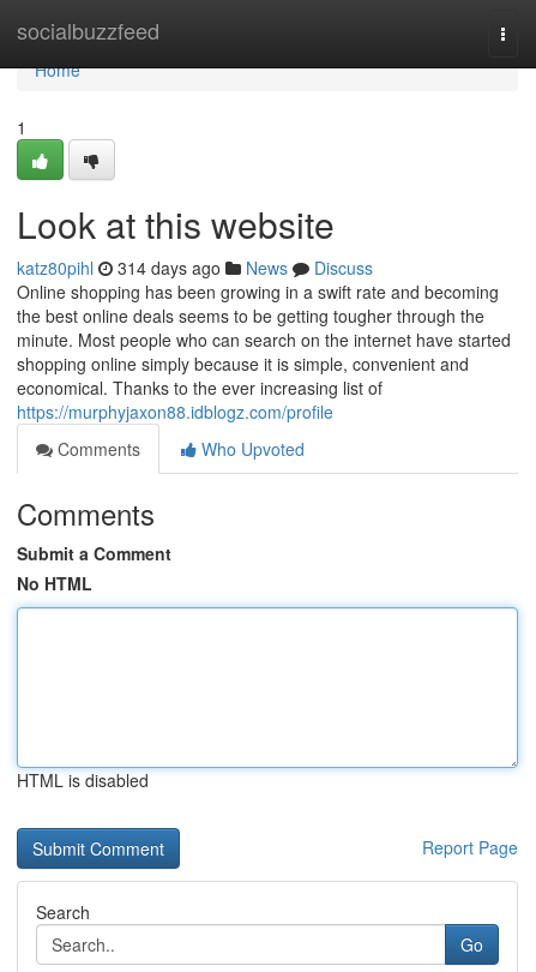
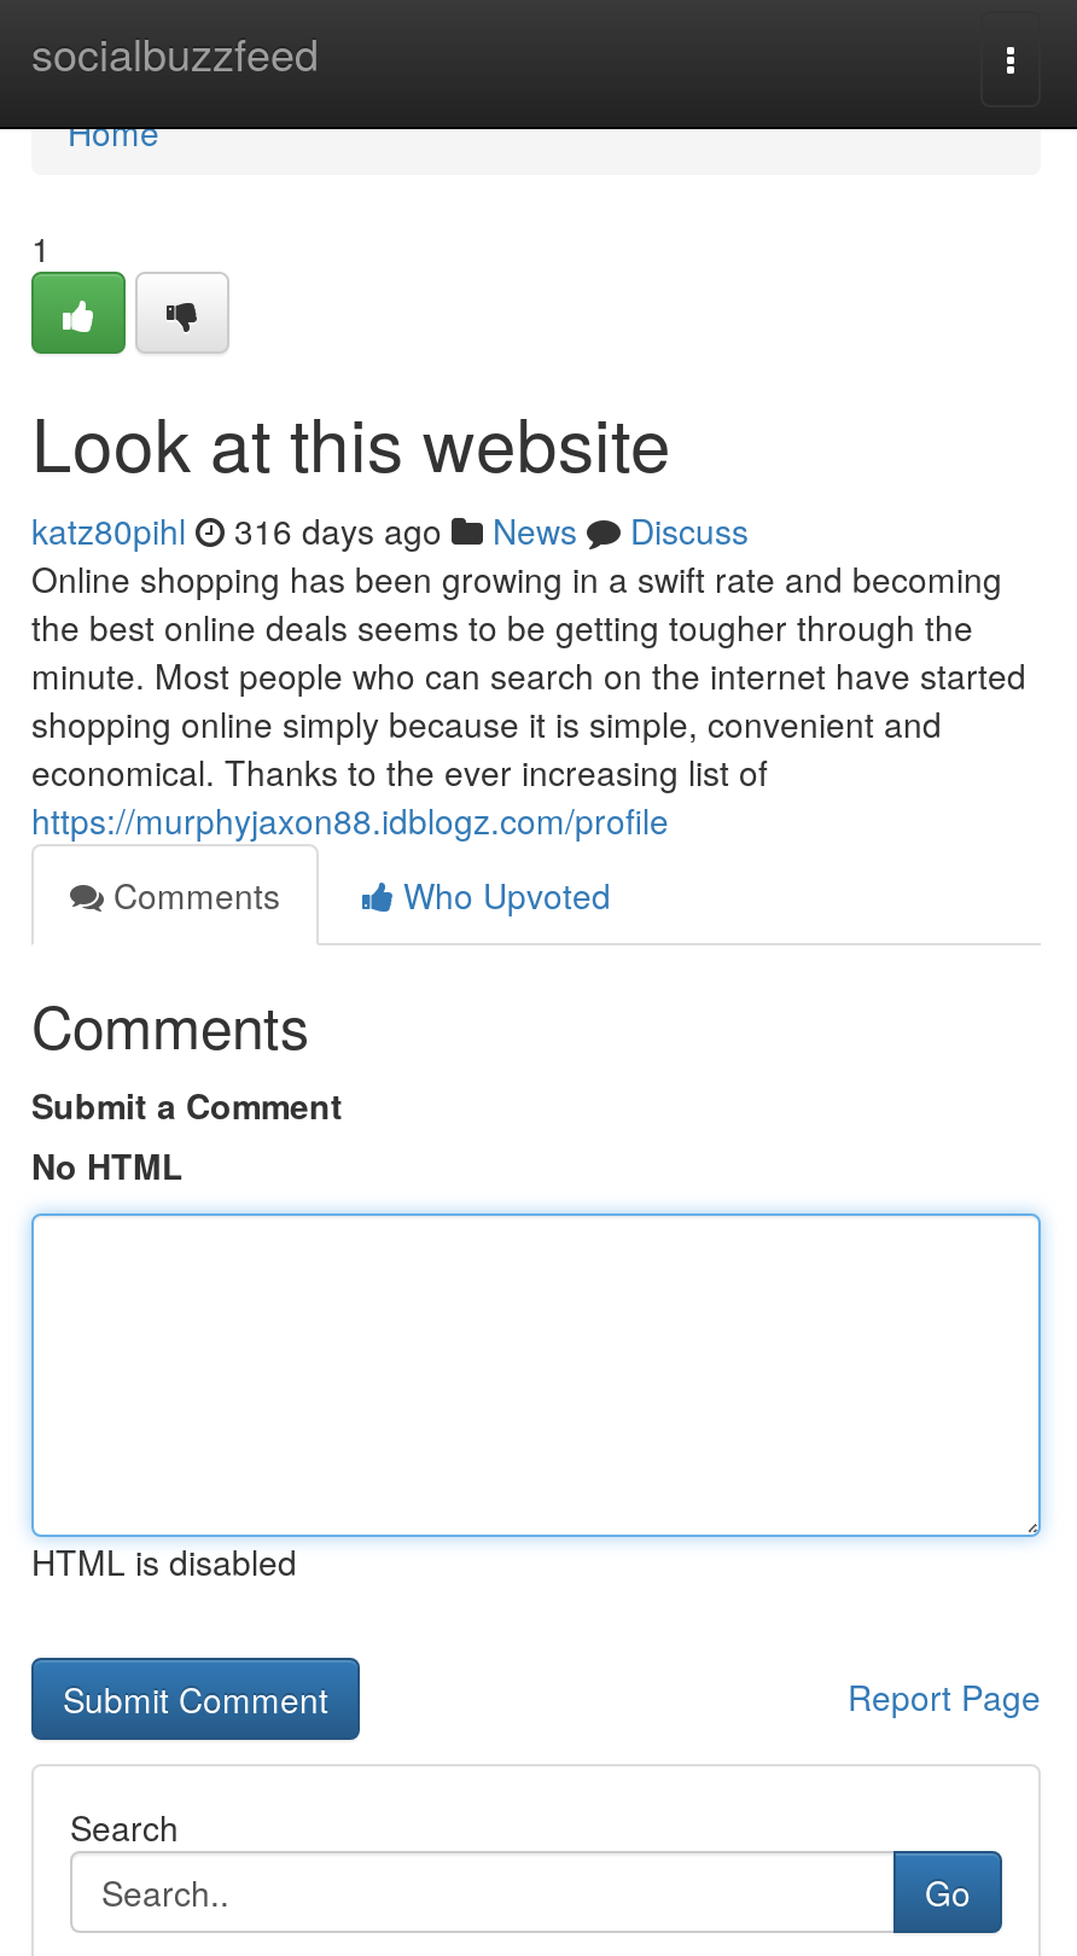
[17,256,373,280] katz80pihl 314 days ago News Discuss -> [31,506,749,554] katz80pihl 316 days ago News Discuss

